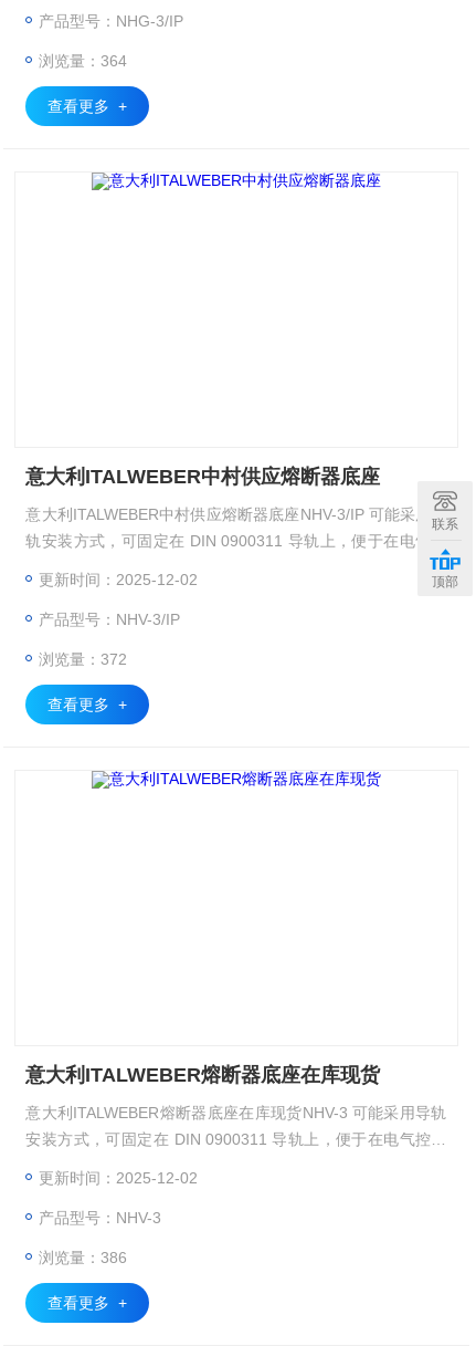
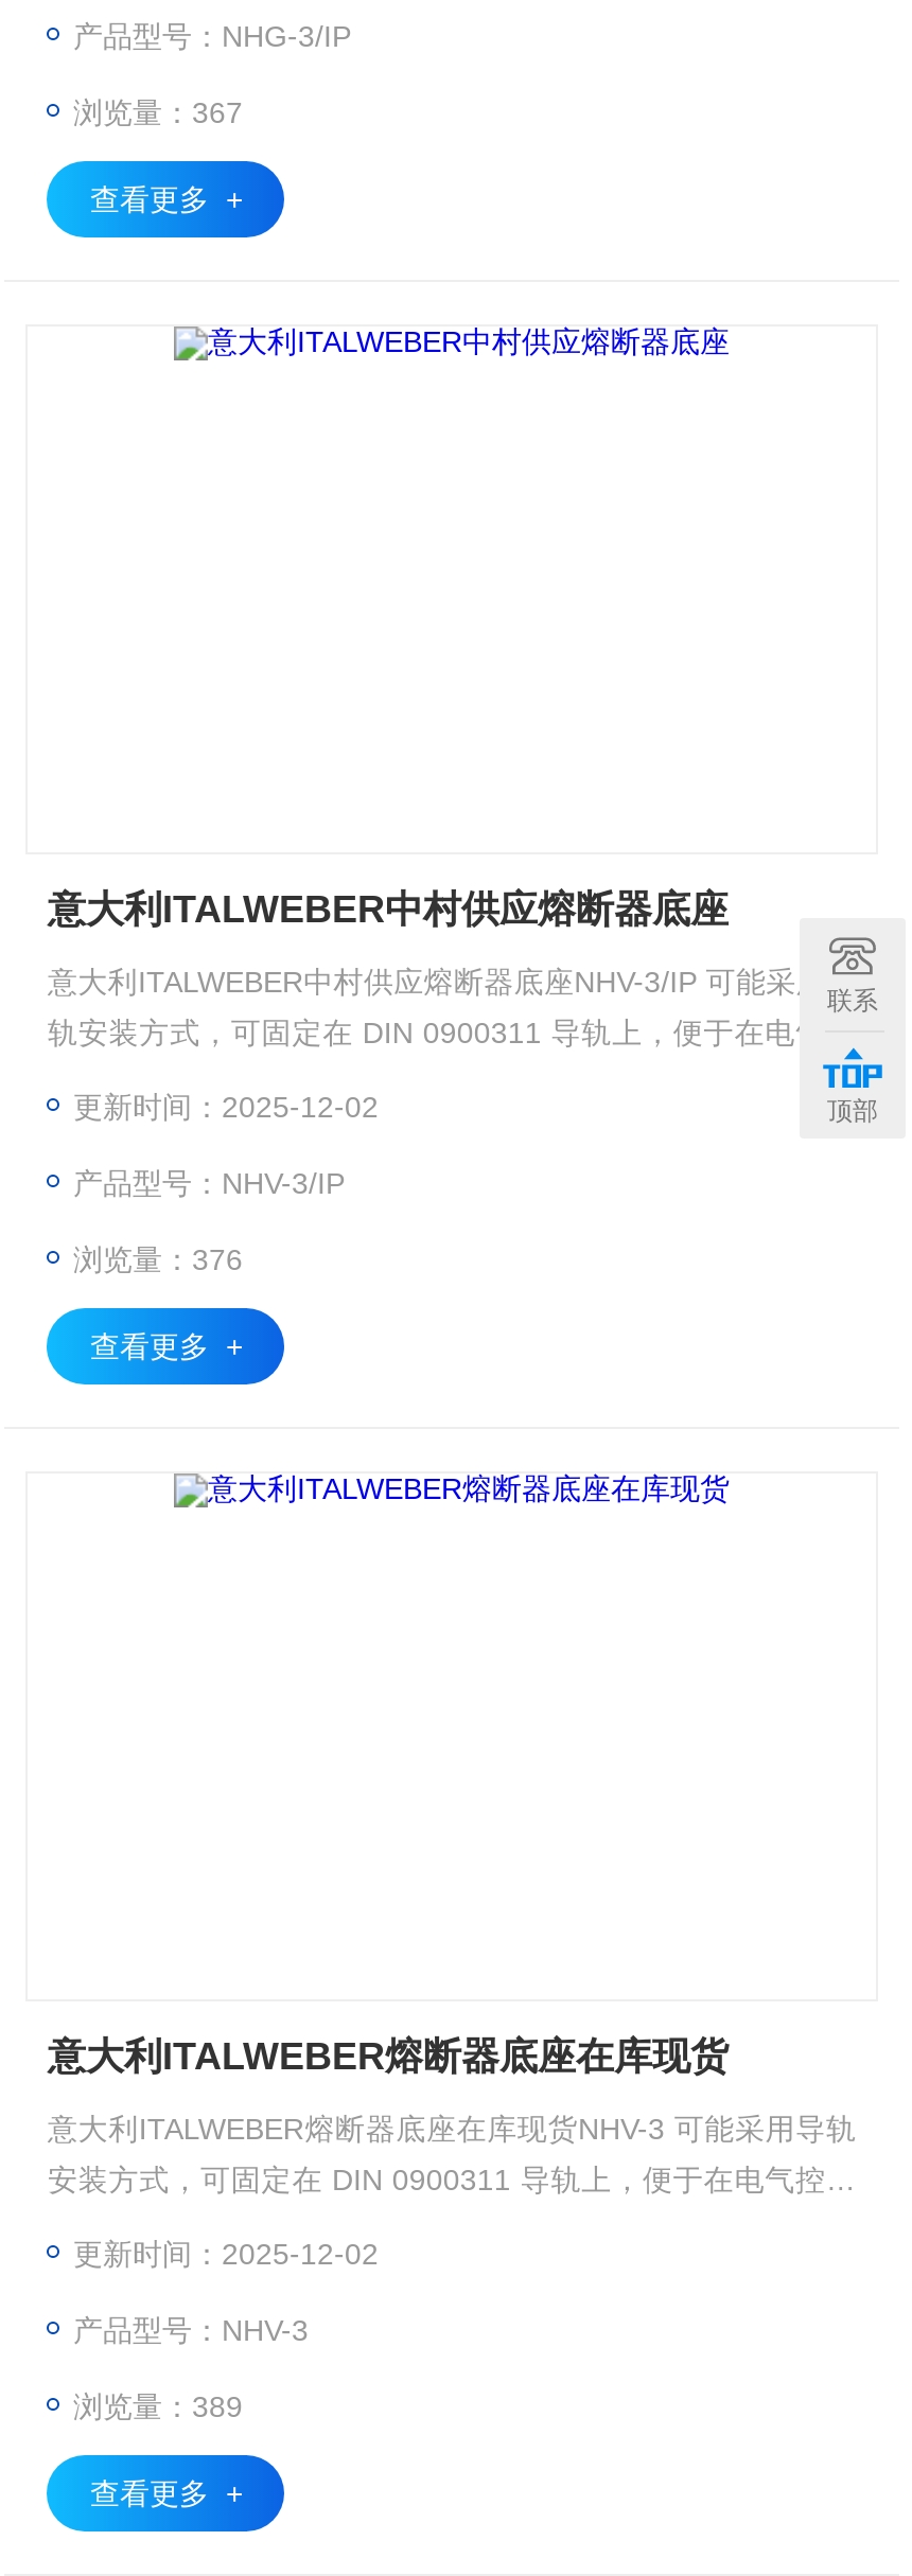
[39,52,127,70] 浏览量：364 -> [73,95,243,129] 浏览量：367
[39,650,127,668] 浏览量：372 -> [73,1242,243,1276] 浏览量：376
[39,1249,127,1266] 浏览量：386 -> [73,2389,243,2423] 浏览量：389

